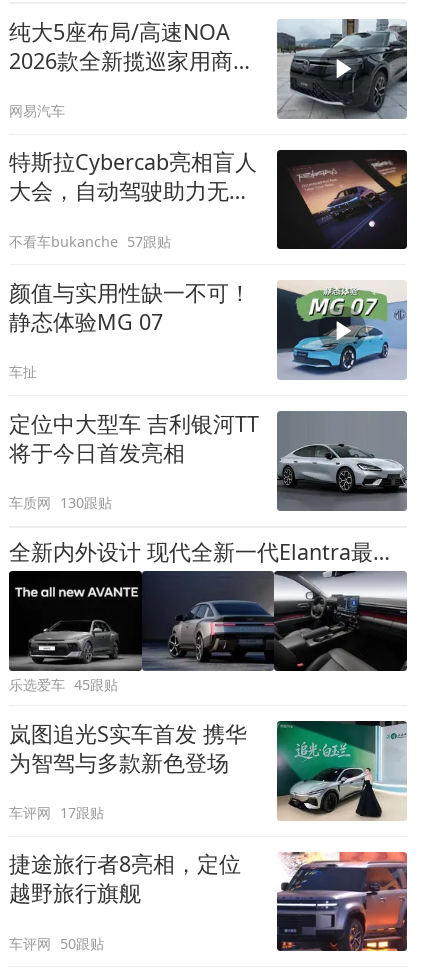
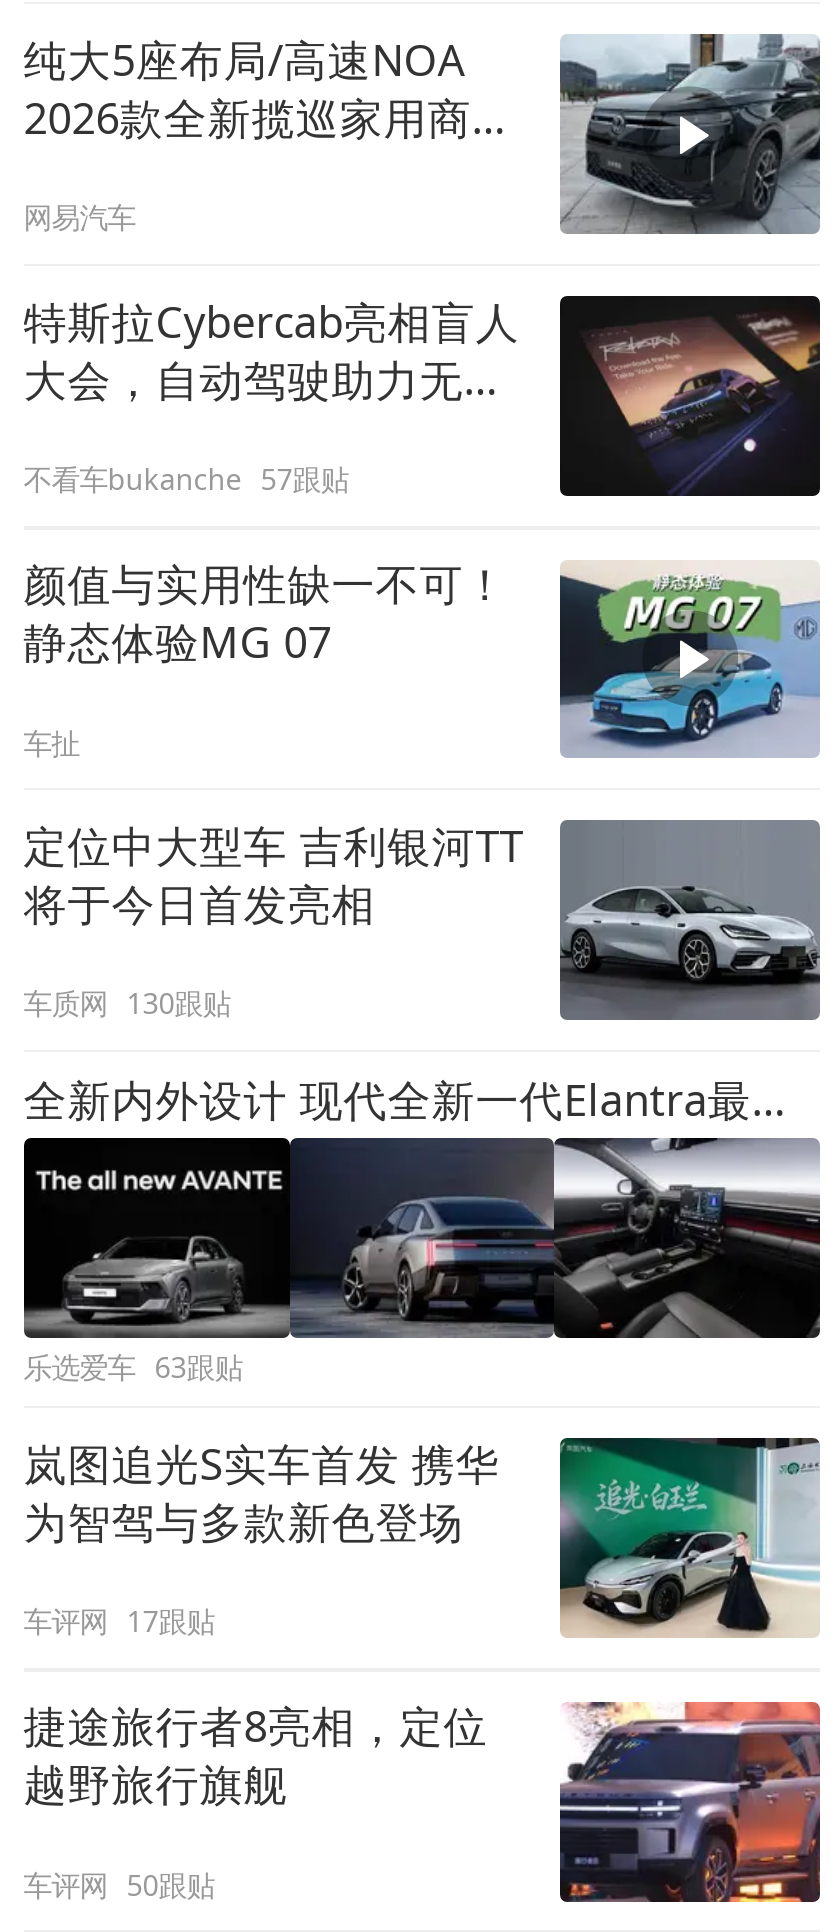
[9,675,118,694] 乐选爱车 45跟贴 -> [23,1347,243,1385] 乐选爱车 63跟贴

